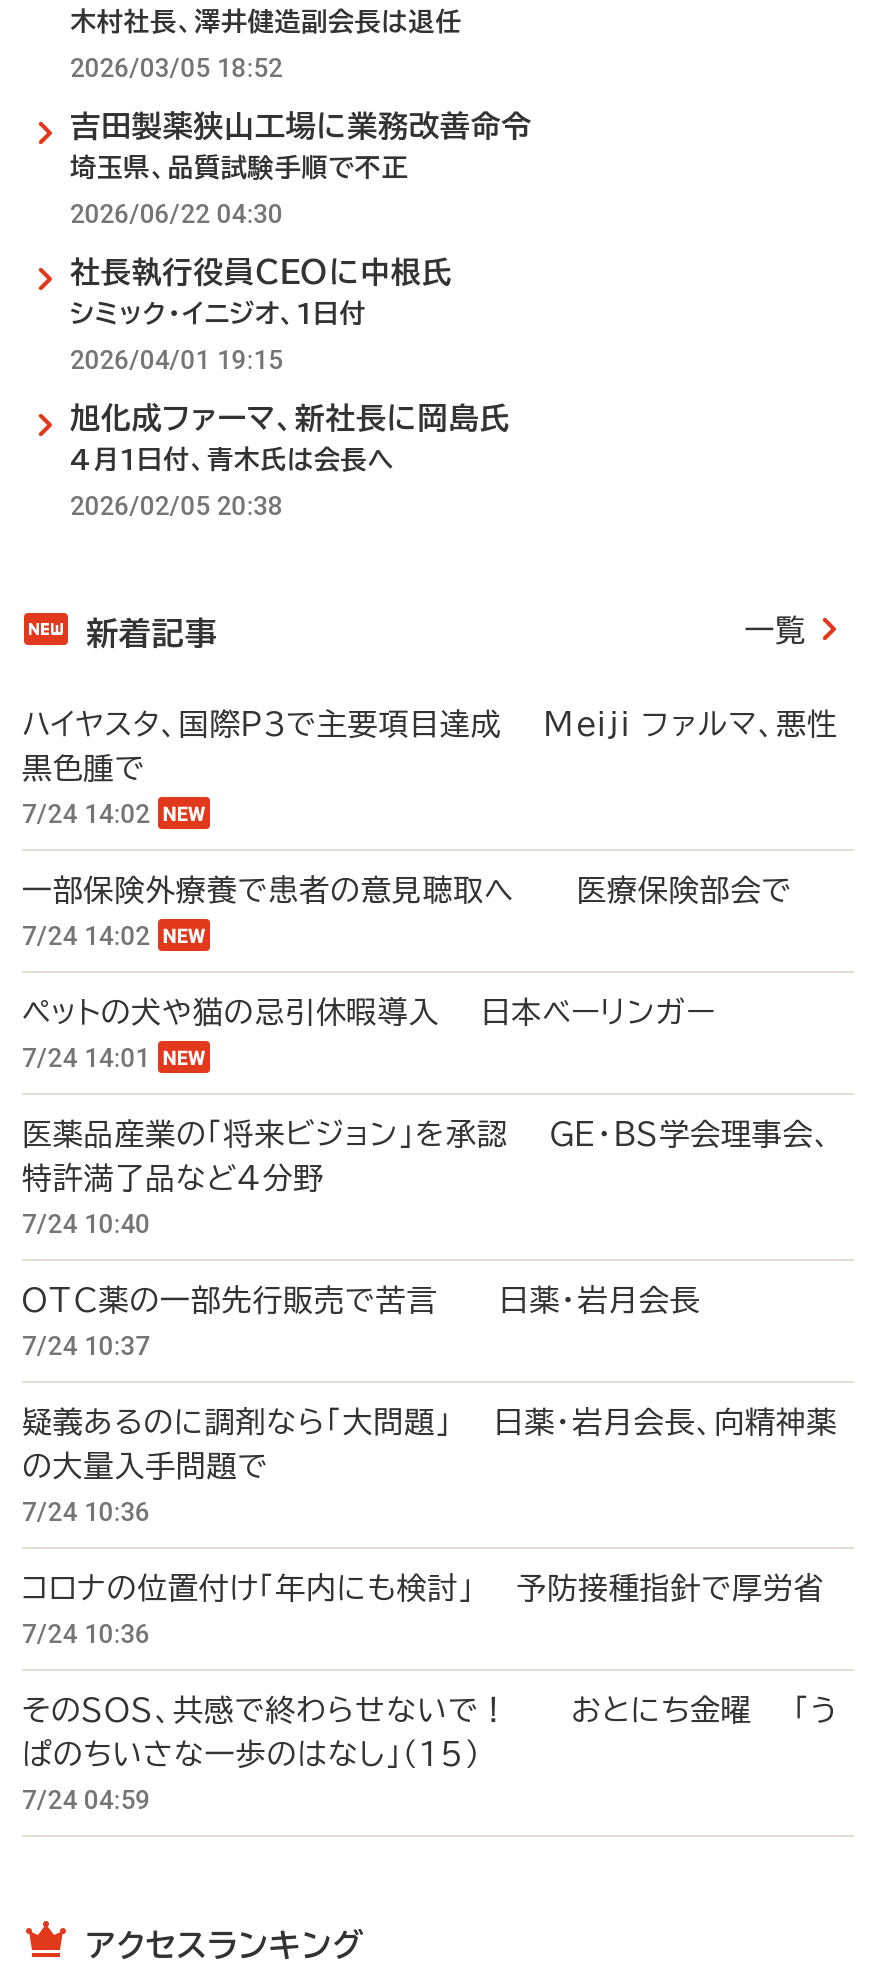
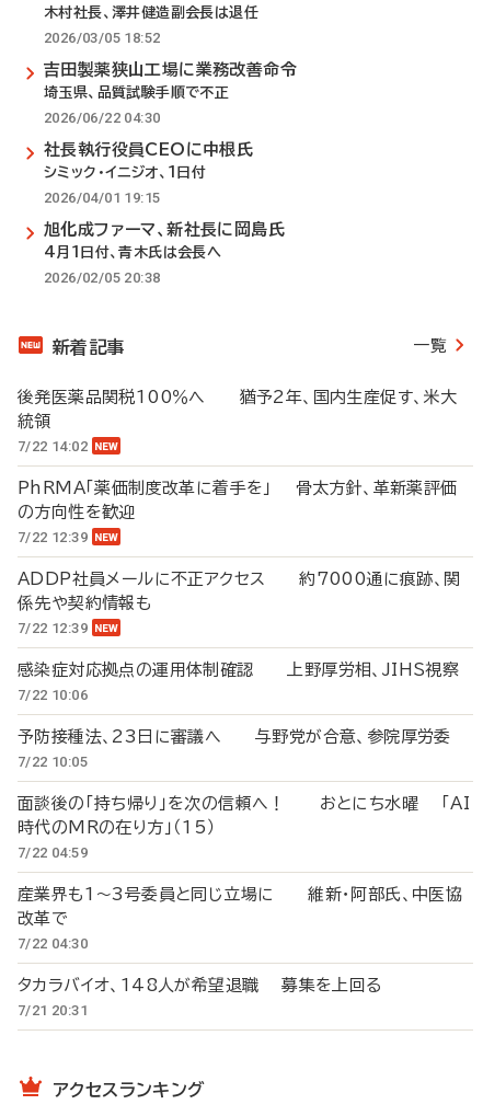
[22,709,839,1815] ハイヤスタ、国際P3で主要項目達成 Meiji ファルマ、悪性 | 黒色腫で | 7/24 14:02 | 一部保険外療養で患者の意見聴取へ 医療保険部会で | 7/24 14:02 | ペットの犬や猫の忌引休暇導入 日本ベーリンガー | 7/24 14:01 | 医薬品産業の「将来ビジョン」を承認 GE・BS学会理事会、 | 特許満了品など4分野 | 7/24 10:40 | OTC薬の一部先行販売で苦言 日薬・岩月会長 | 7/24 10:37 | 疑義あるのに調剤なら「大問題」 日薬・岩月会長、向精神薬 | の大量入手問題で | 7/24 10:36 | コロナの位置付け「年内にも検討」 予防接種指針で厚労省 | 7/24 10:36 | そのSOS、共感で終わらせないで！ おとにち金曜 「う | ぱのちいさな一歩のはなし」（15） | 7/24 04:59 -> [18,389,470,1019] 後発医薬品関税100％へ 猶予2年、国内生産促す、米大 | 統領 | 7/22 14:02 | PhRMA「薬価制度改革に着手を」 骨太方針、革新薬評価 | の方向性を歓迎 | 7/22 12:39 | ADDP社員メールに不正アクセス 約7000通に痕跡、関 | 係先や契約情報も | 7/22 12:39 | 感染症対応拠点の運用体制確認 上野厚労相、JIHS視察 | 7/22 10:06 | 予防接種法、23日に審議へ 与野党が合意、参院厚労委 | 7/22 10:05 | 面談後の「持ち帰り」を次の信頼へ！ おとにち水曜 「AI | 時代のMRの在り方」（15） | 7/22 04:59 | 産業界も1～3号委員と同じ立場に 維新・阿部氏、中医協 | 改革で | 7/22 04:30 | タカラバイオ、148人が希望退職 募集を上回る | 7/21 20:31

